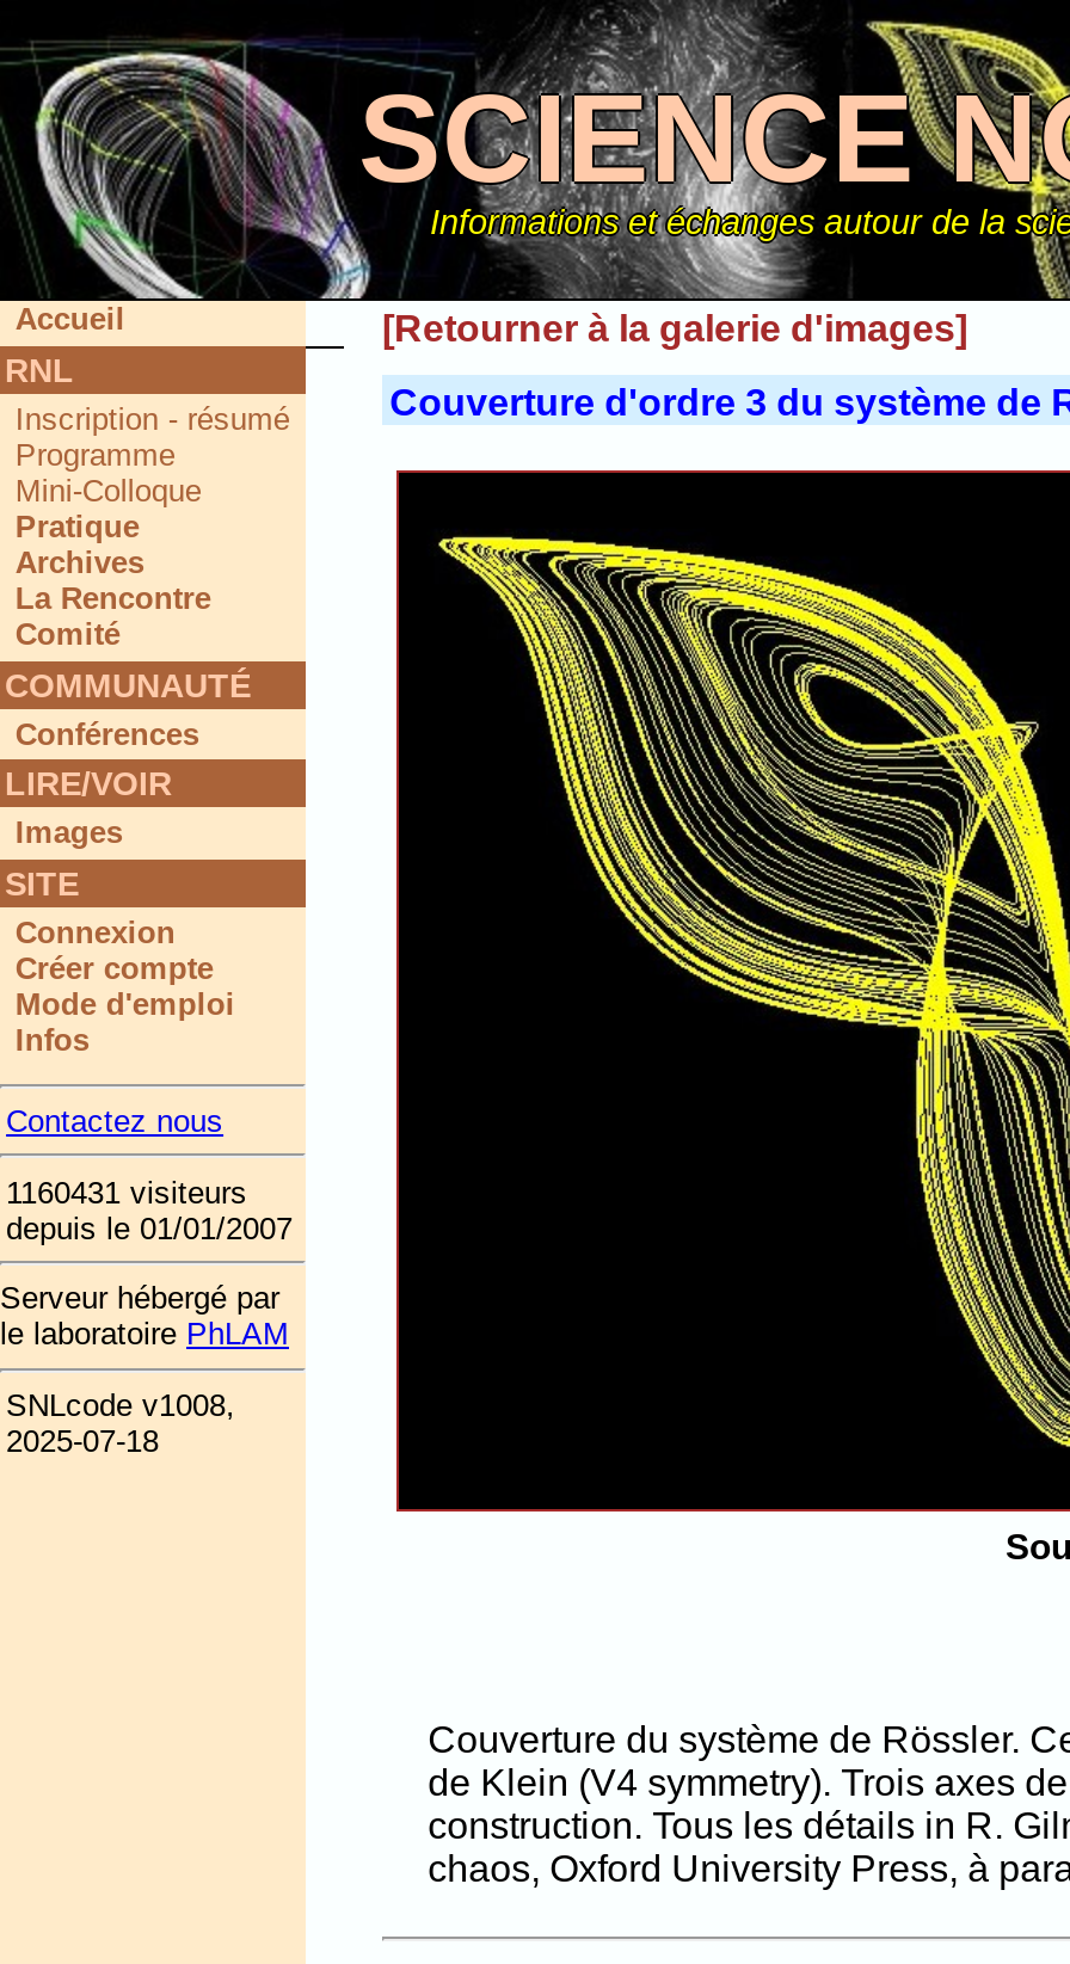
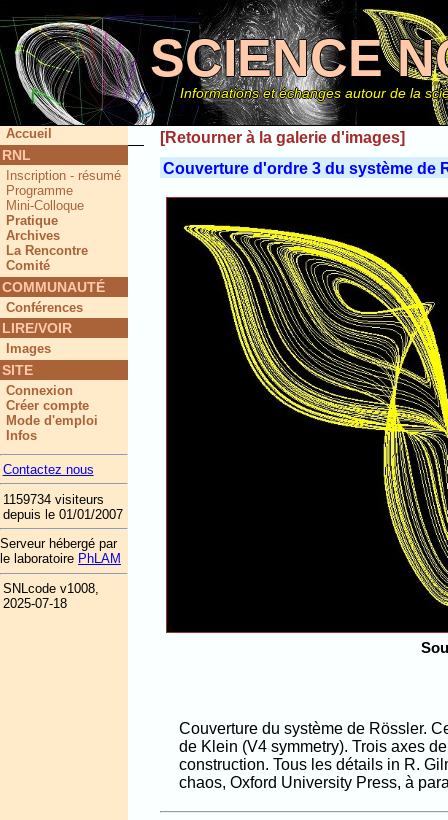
[6,1174,247,1210] 1160431 visiteurs -> [2,492,103,507] 1159734 visiteurs

